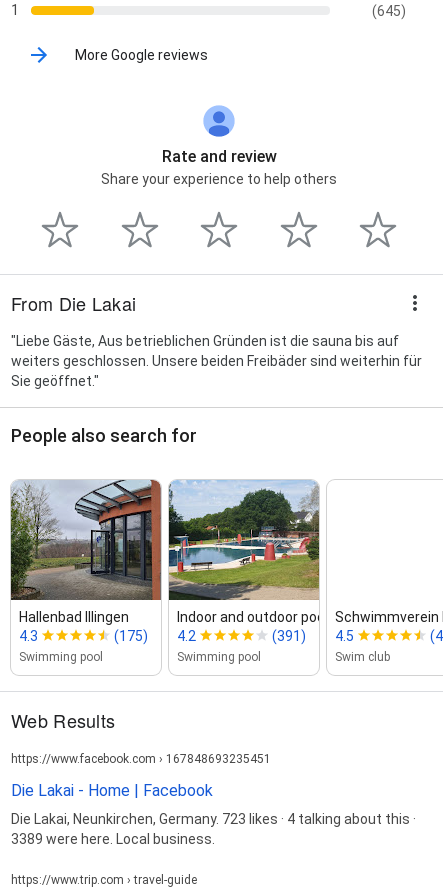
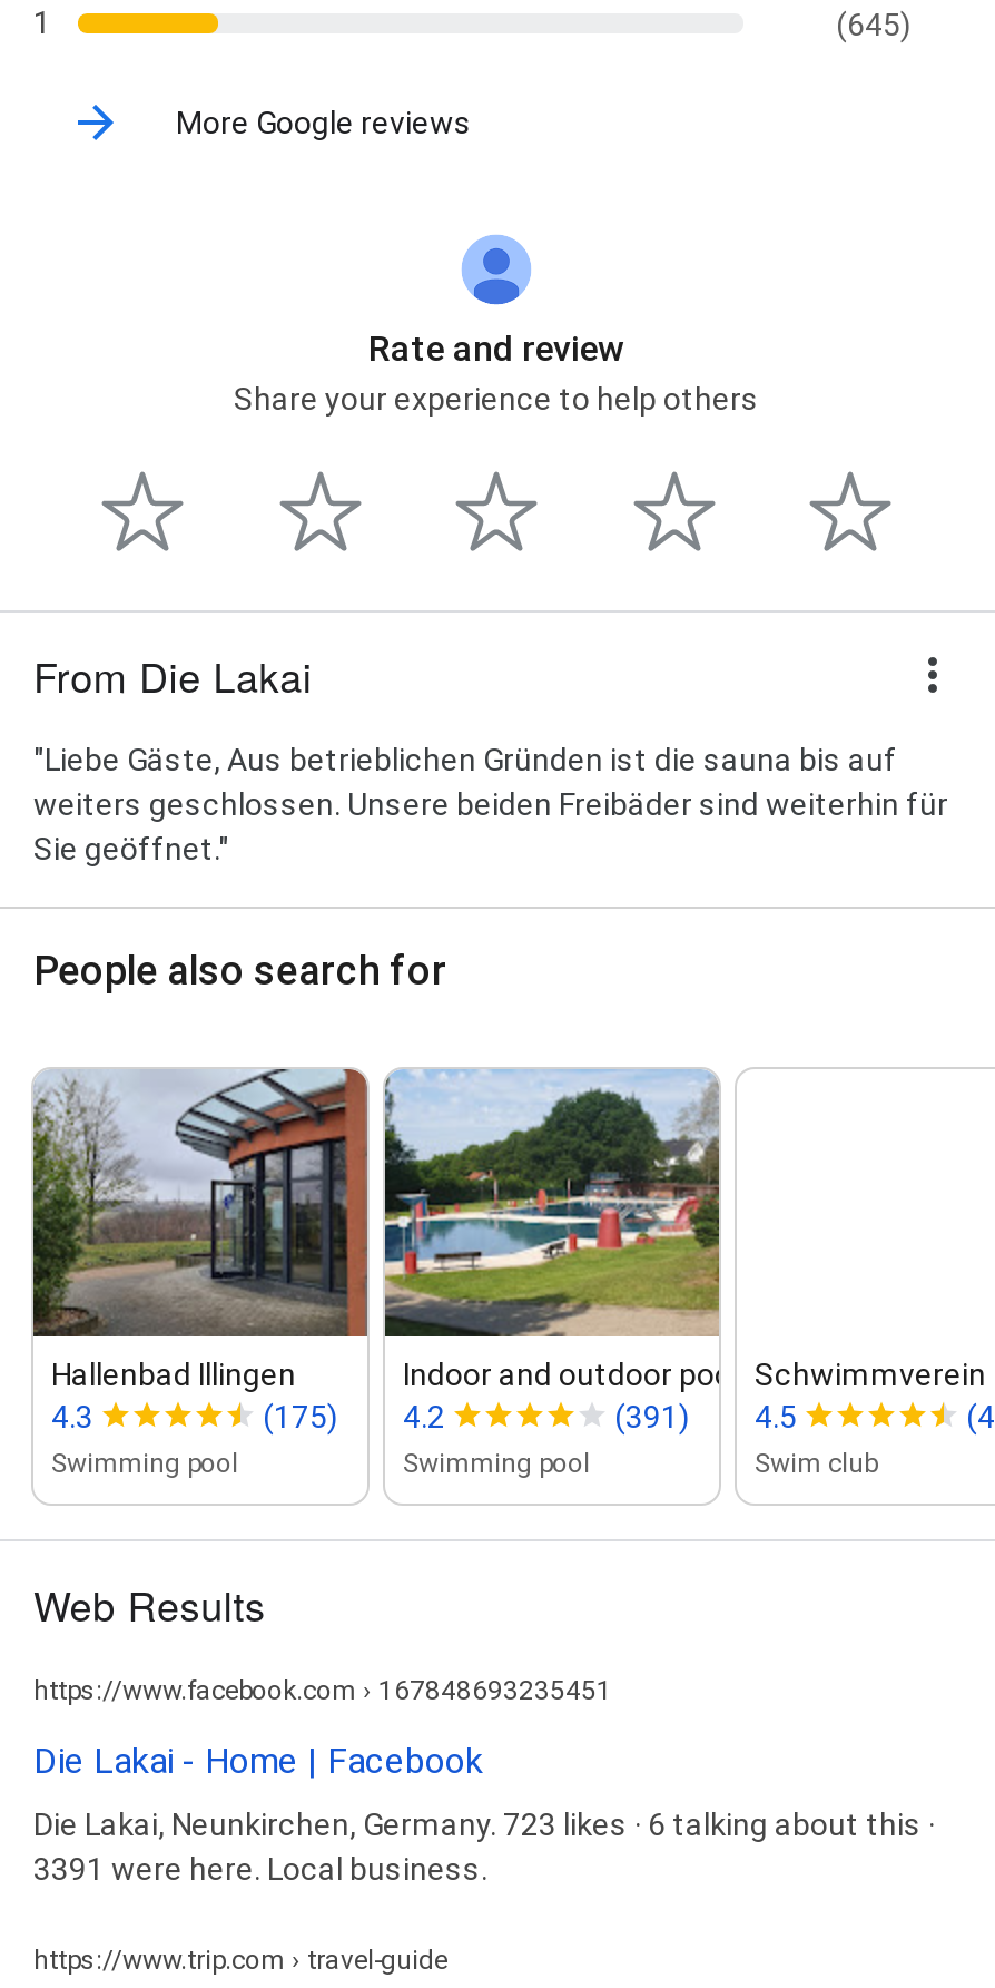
[11,811,416,827] Die Lakai, Neunkirchen, Germany. 723 likes · 4 talking about this · -> [33,1806,935,1841] Die Lakai, Neunkirchen, Germany. 723 likes · 6 talking about this ·
[11,831,215,847] 3389 were here. Local business. -> [33,1850,487,1886] 3391 were here. Local business.

